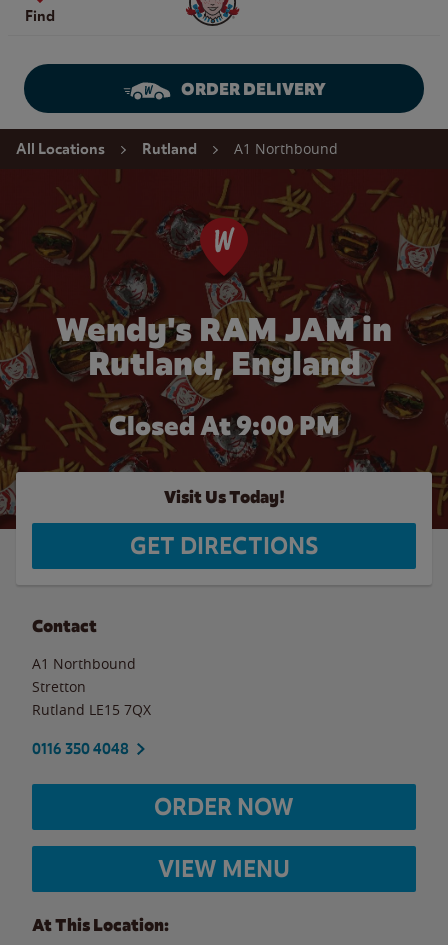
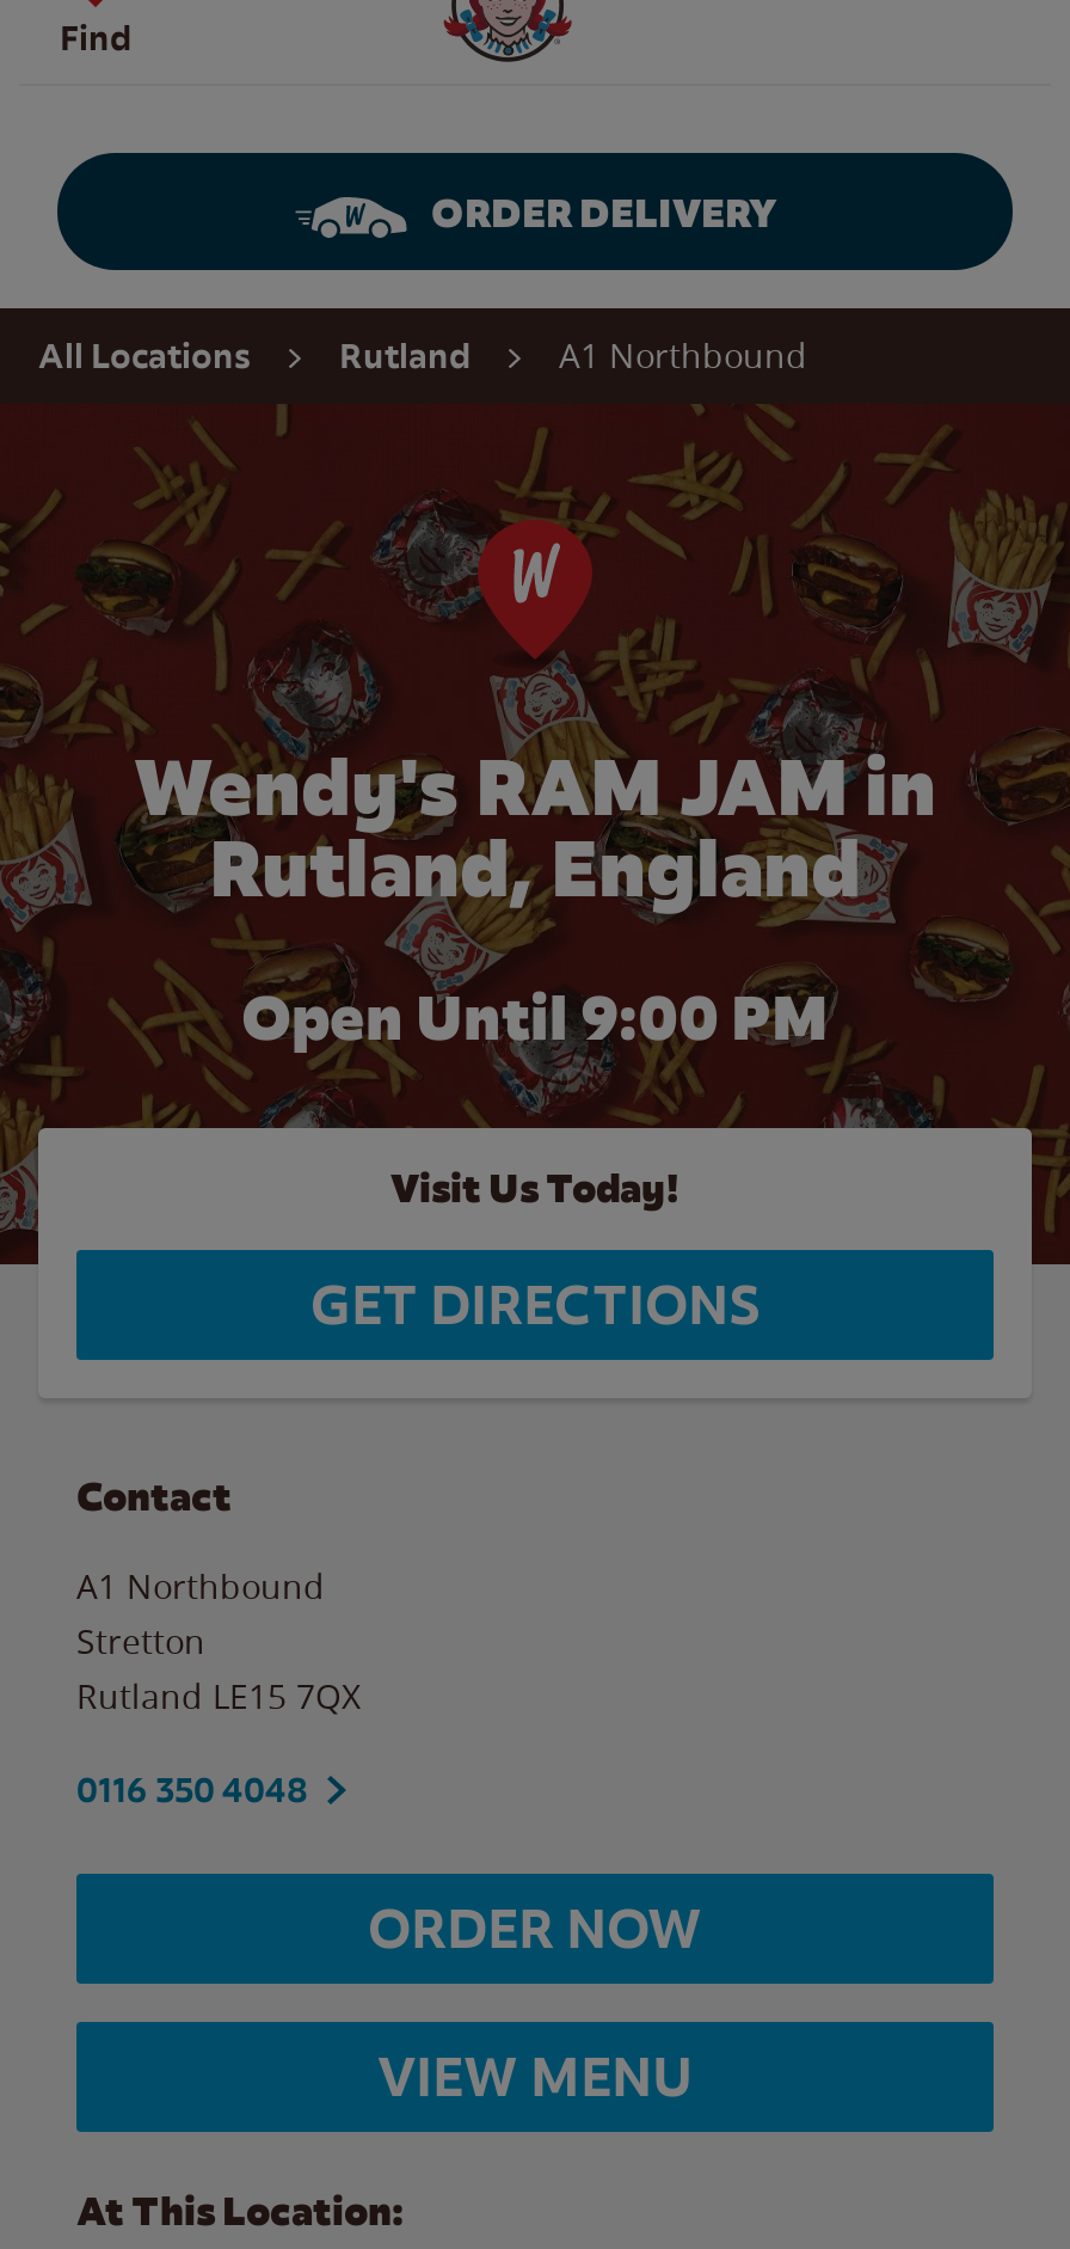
[108,409,339,443] Closed At 9:00 PM -> [241,978,829,1059] Open Until 9:00 PM

